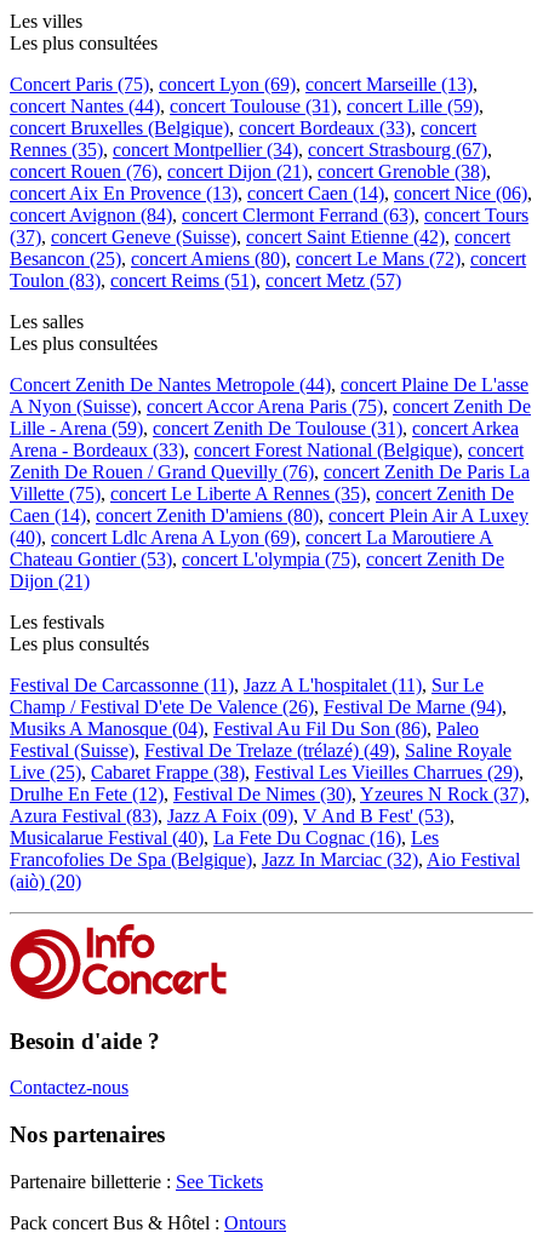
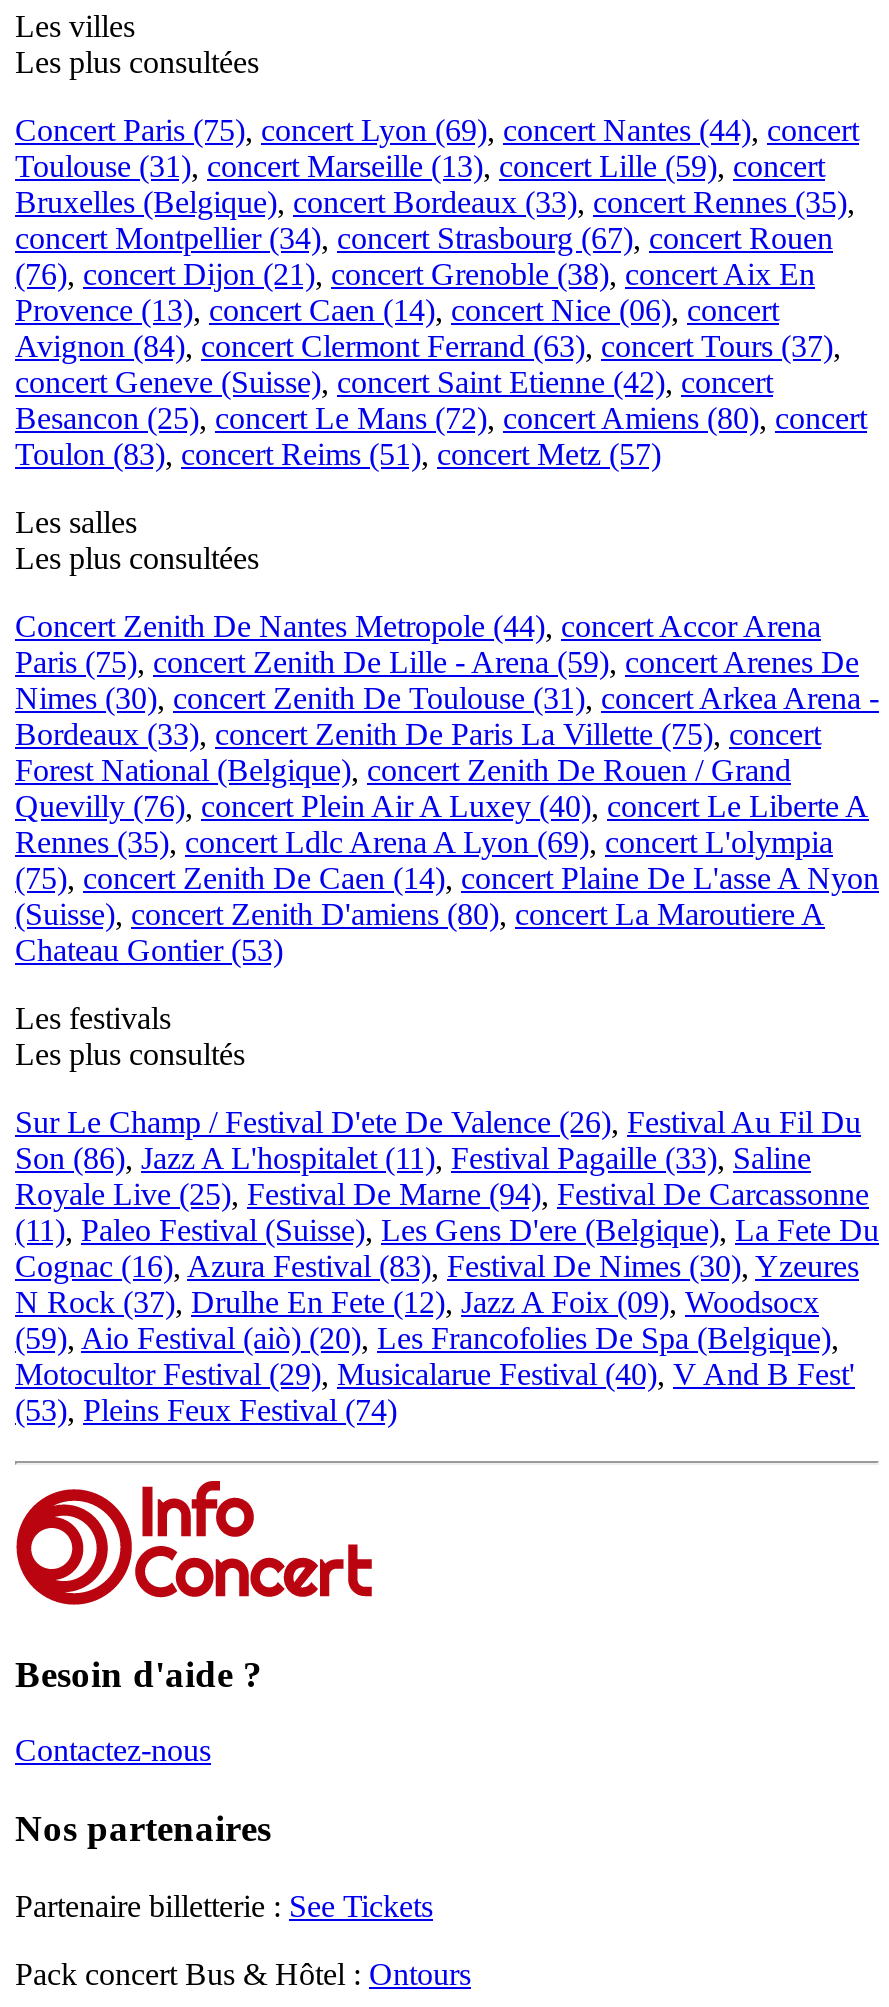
[10,74,532,269] Concert Paris (75), concert Lyon (69), concert Marseille (13), | concert Nantes (44), concert Toulouse (31), concert Lille (59), | concert Bruxelles (Belgique), concert Bordeaux (33), concert | Rennes (35), concert Montpellier (34), concert Strasbourg (67), | concert Rouen (76), concert Dijon (21), concert Grenoble (38), | concert Aix En Provence (13), concert Caen (14), concert Nice (06), | concert Avignon (84), concert Clermont Ferrand (63), concert Tours | (37), concert Geneve (Suisse), concert Saint Etienne (42), concert | Besancon (25), concert Amiens (80), concert Le Mans (72), concert -> [15,113,867,435] Concert Paris (75), concert Lyon (69), concert Nantes (44), concert | Toulouse (31),concert Marseille (13), concert Lille (59), concert | Bruxelles (Belgique), concert Bordeaux (33), concert Rennes (35), | concert Montpellier (34), concert Strasbourg (67), concert Rouen | (76), concert Dijon (21), concert Grenoble (38), concert Aix En | Provence (13), concert Caen (14), concert Nice (06), concert | Avignon (84), concert Clermont Ferrand (63), concert Tours (37), | concert Geneve (Suisse), concert Saint Etienne (42), concert | Besancon (25), concert Le Mans (72), concert Amiens (80), concert
[10,374,531,591] Concert Zenith De Nantes Metropole (44), concert Plaine De L'asse | A Nyon (Suisse), concert Accor Arena Paris (75), concert Zenith De | Lille - Arena (59), concert Zenith De Toulouse (31), concert Arkea | Arena - Bordeaux (33), concert Forest National (Belgique), concert | Zenith De Rouen / Grand Quevilly (76), concert Zenith De Paris La | Villette (75), concert Le Liberte A Rennes (35), concert Zenith De | Caen (14), concert Zenith D'amiens (80), concert Plein Air A Luxey | (40), concert Ldlc Arena A Lyon (69), concert La Maroutiere A | Chateau Gontier (53), concert L'olympia (75), concert Zenith De | Dijon (21) -> [15,609,879,967] Concert Zenith De Nantes Metropole (44), concert Accor Arena | Paris (75), concert Zenith De Lille - Arena (59), concert Arenes De | Nimes (30), concert Zenith De Toulouse (31), concert Arkea Arena - | Bordeaux (33), concert Zenith De Paris La Villette (75), concert | Forest National (Belgique), concert Zenith De Rouen / Grand | Quevilly (76), concert Plein Air A Luxey (40), concert Le Liberte A | Rennes (35), concert Ldlc Arena A Lyon (69), concert L'olympia | (75), concert Zenith De Caen (14), concert Plaine De L'asse A Nyon | (Suisse), concert Zenith D'amiens (80), concert La Maroutiere A | Chateau Gontier (53)
[10,675,530,892] Festival De Carcassonne (11), Jazz A L'hospitalet (11), Sur Le | Champ / Festival D'ete De Valence (26), Festival De Marne (94), | Musiks A Manosque (04), Festival Au Fil Du Son (86), Paleo | Festival (Suisse), Festival De Trelaze (trélazé) (49), Saline Royale | Live (25), Cabaret Frappe (38), Festival Les Vieilles Charrues (29), | Drulhe En Fete (12), Festival De Nimes (30), Yzeures N Rock (37), | Azura Festival (83), Jazz A Foix (09), V And B Fest' (53), | Musicalarue Festival (40), La Fete Du Cognac (16), Les | Francofolies De Spa (Belgique), Jazz In Marciac (32), Aio Festival | (aiò) (20) -> [15,1105,879,1427] Sur Le Champ / Festival D'ete De Valence (26), Festival Au Fil Du | Son (86), Jazz A L'hospitalet (11), Festival Pagaille (33), Saline | Royale Live (25), Festival De Marne (94), Festival De Carcassonne | (11), Paleo Festival (Suisse), Les Gens D'ere (Belgique), La Fete Du | Cognac (16), Azura Festival (83), Festival De Nimes (30), Yzeures | N Rock (37), Drulhe En Fete (12), Jazz A Foix (09), Woodsocx | (59), Aio Festival (aiò) (20), Les Francofolies De Spa (Belgique), | Motocultor Festival (29), Musicalarue Festival (40), V And B Fest' | (53), Pleins Feux Festival (74)

